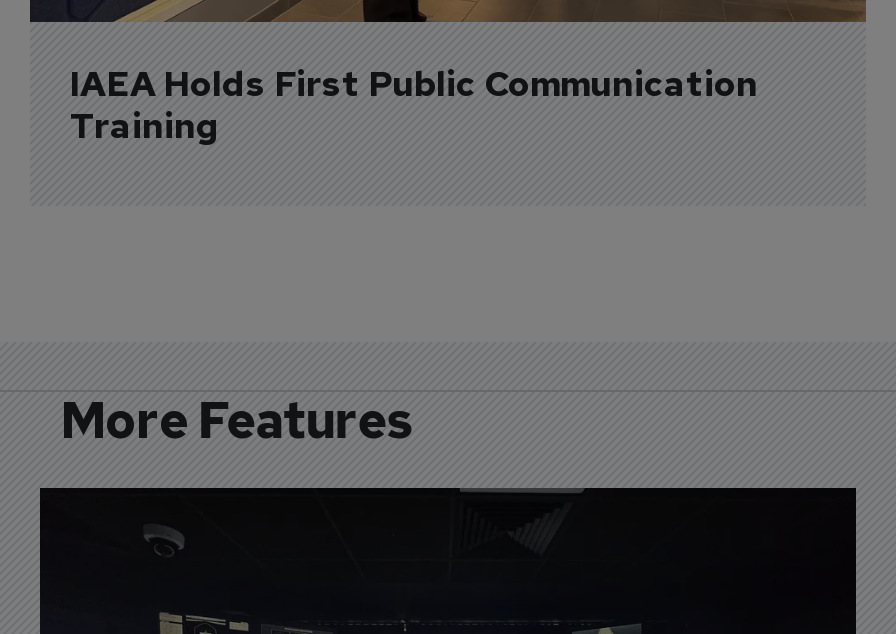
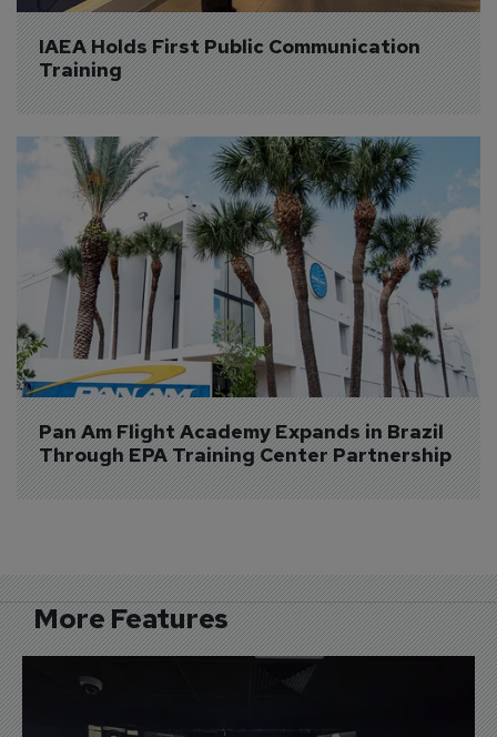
none -> [16,135,480,467] [image] | Pan Am Flight Academy Expands in Brazil | Through EPA Training Center Partnership

